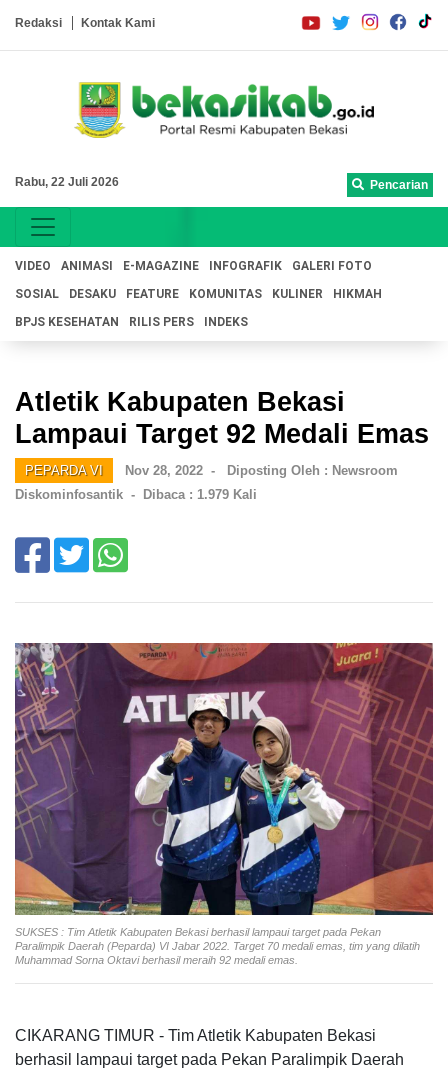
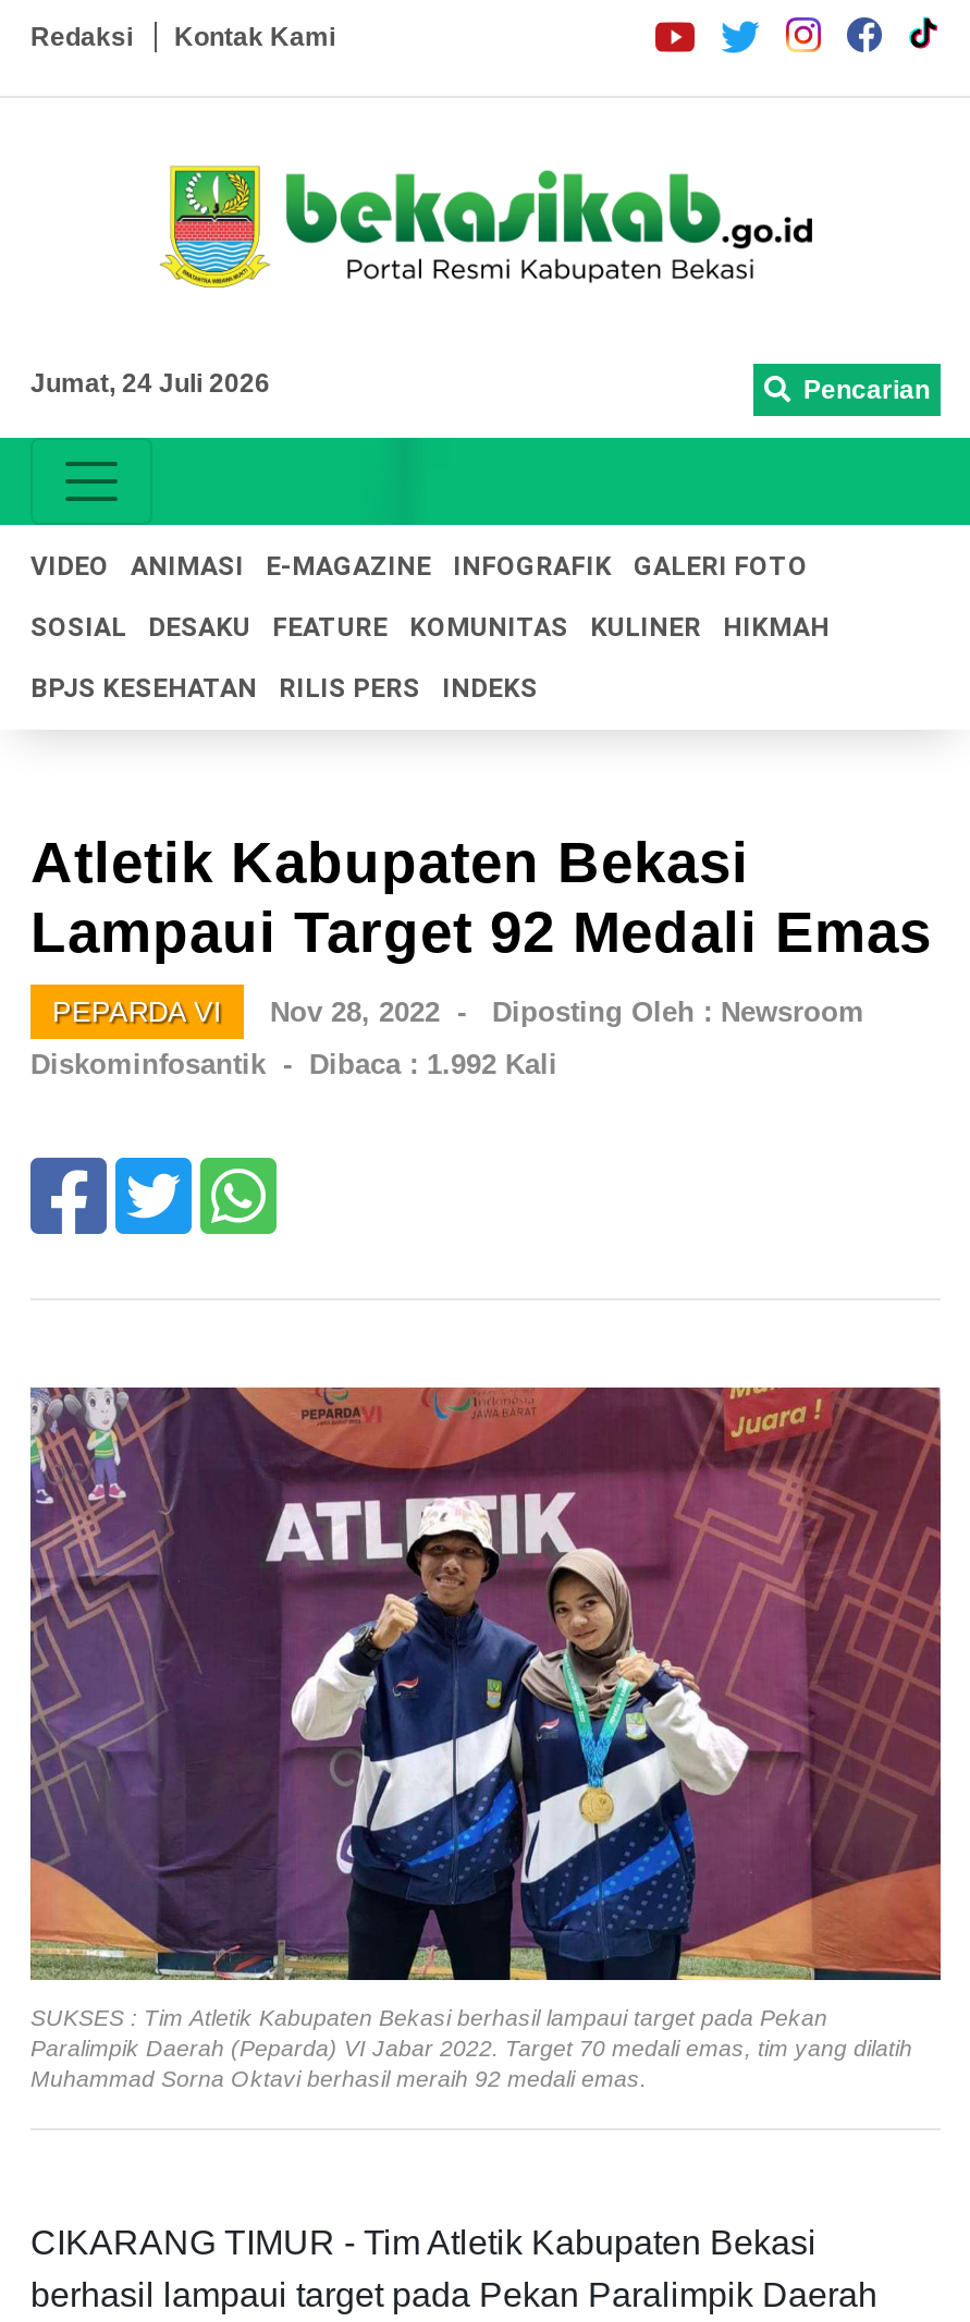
[15,175,119,189] Rabu, 22 Juli 2026 -> [30,368,270,398] Jumat, 24 Juli 2026
[15,487,257,502] Diskominfosantik - Dibaca : 1.979 Kali -> [30,1047,557,1080] Diskominfosantik - Dibaca : 1.992 Kali

